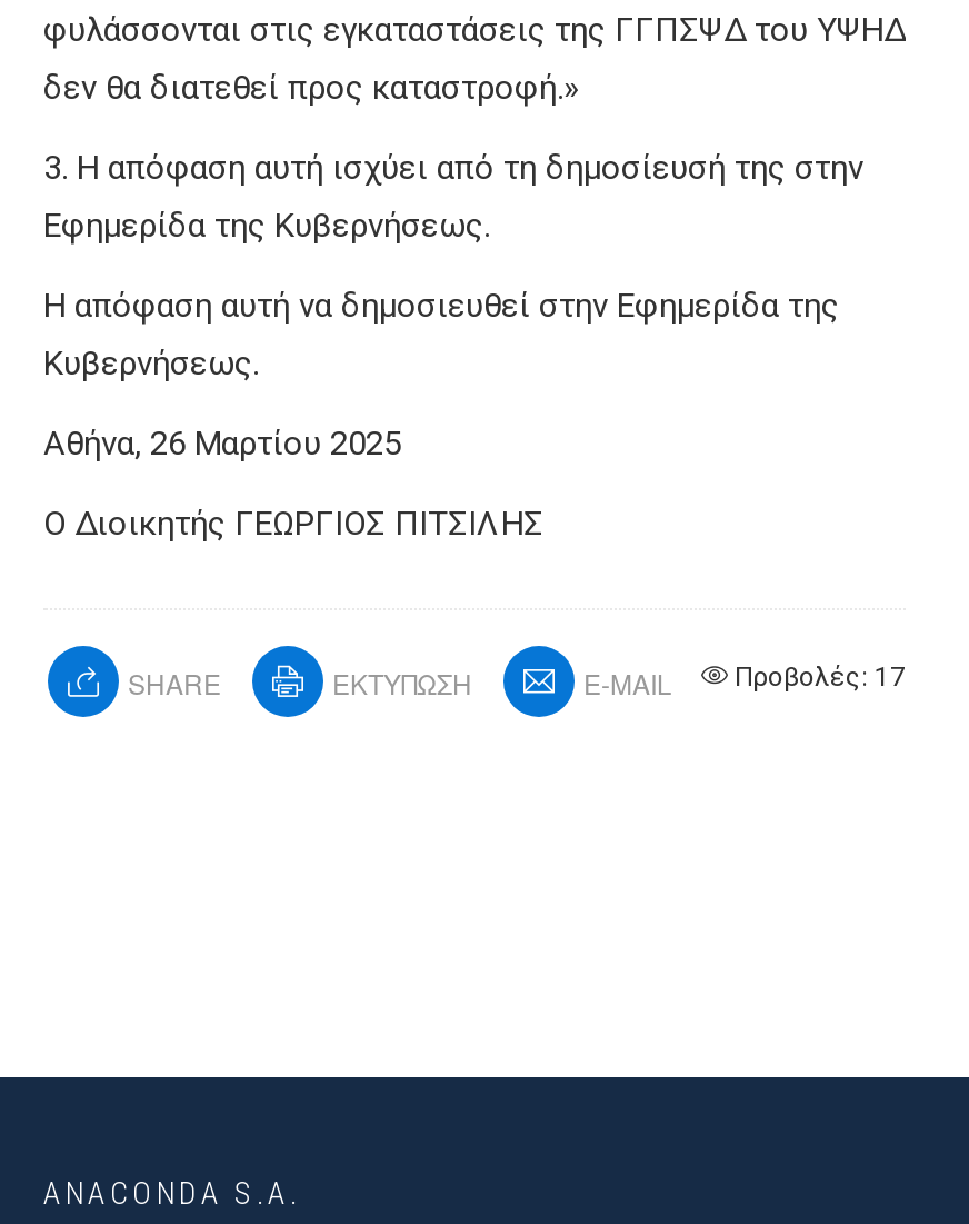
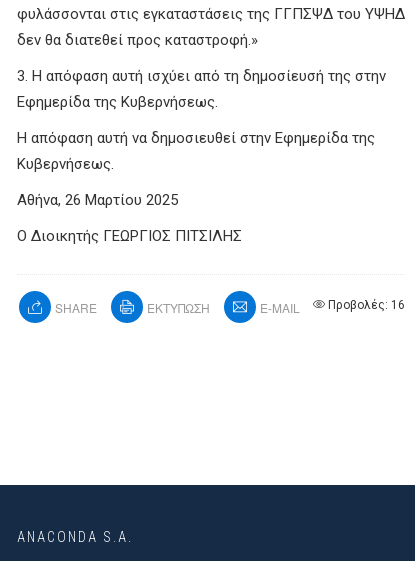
[583,661,906,701] E-MAIL Προβολές: 17 -> [260,298,405,316] E-MAIL Προβολές: 16

